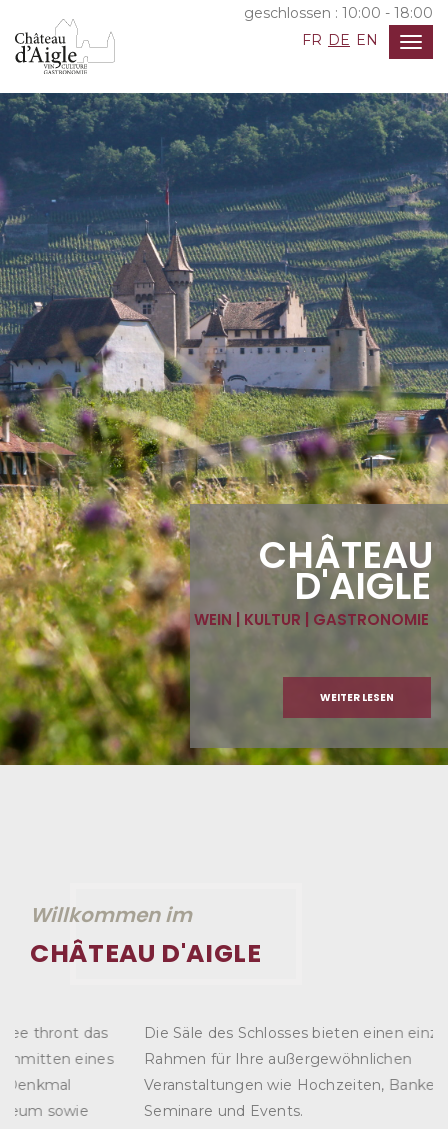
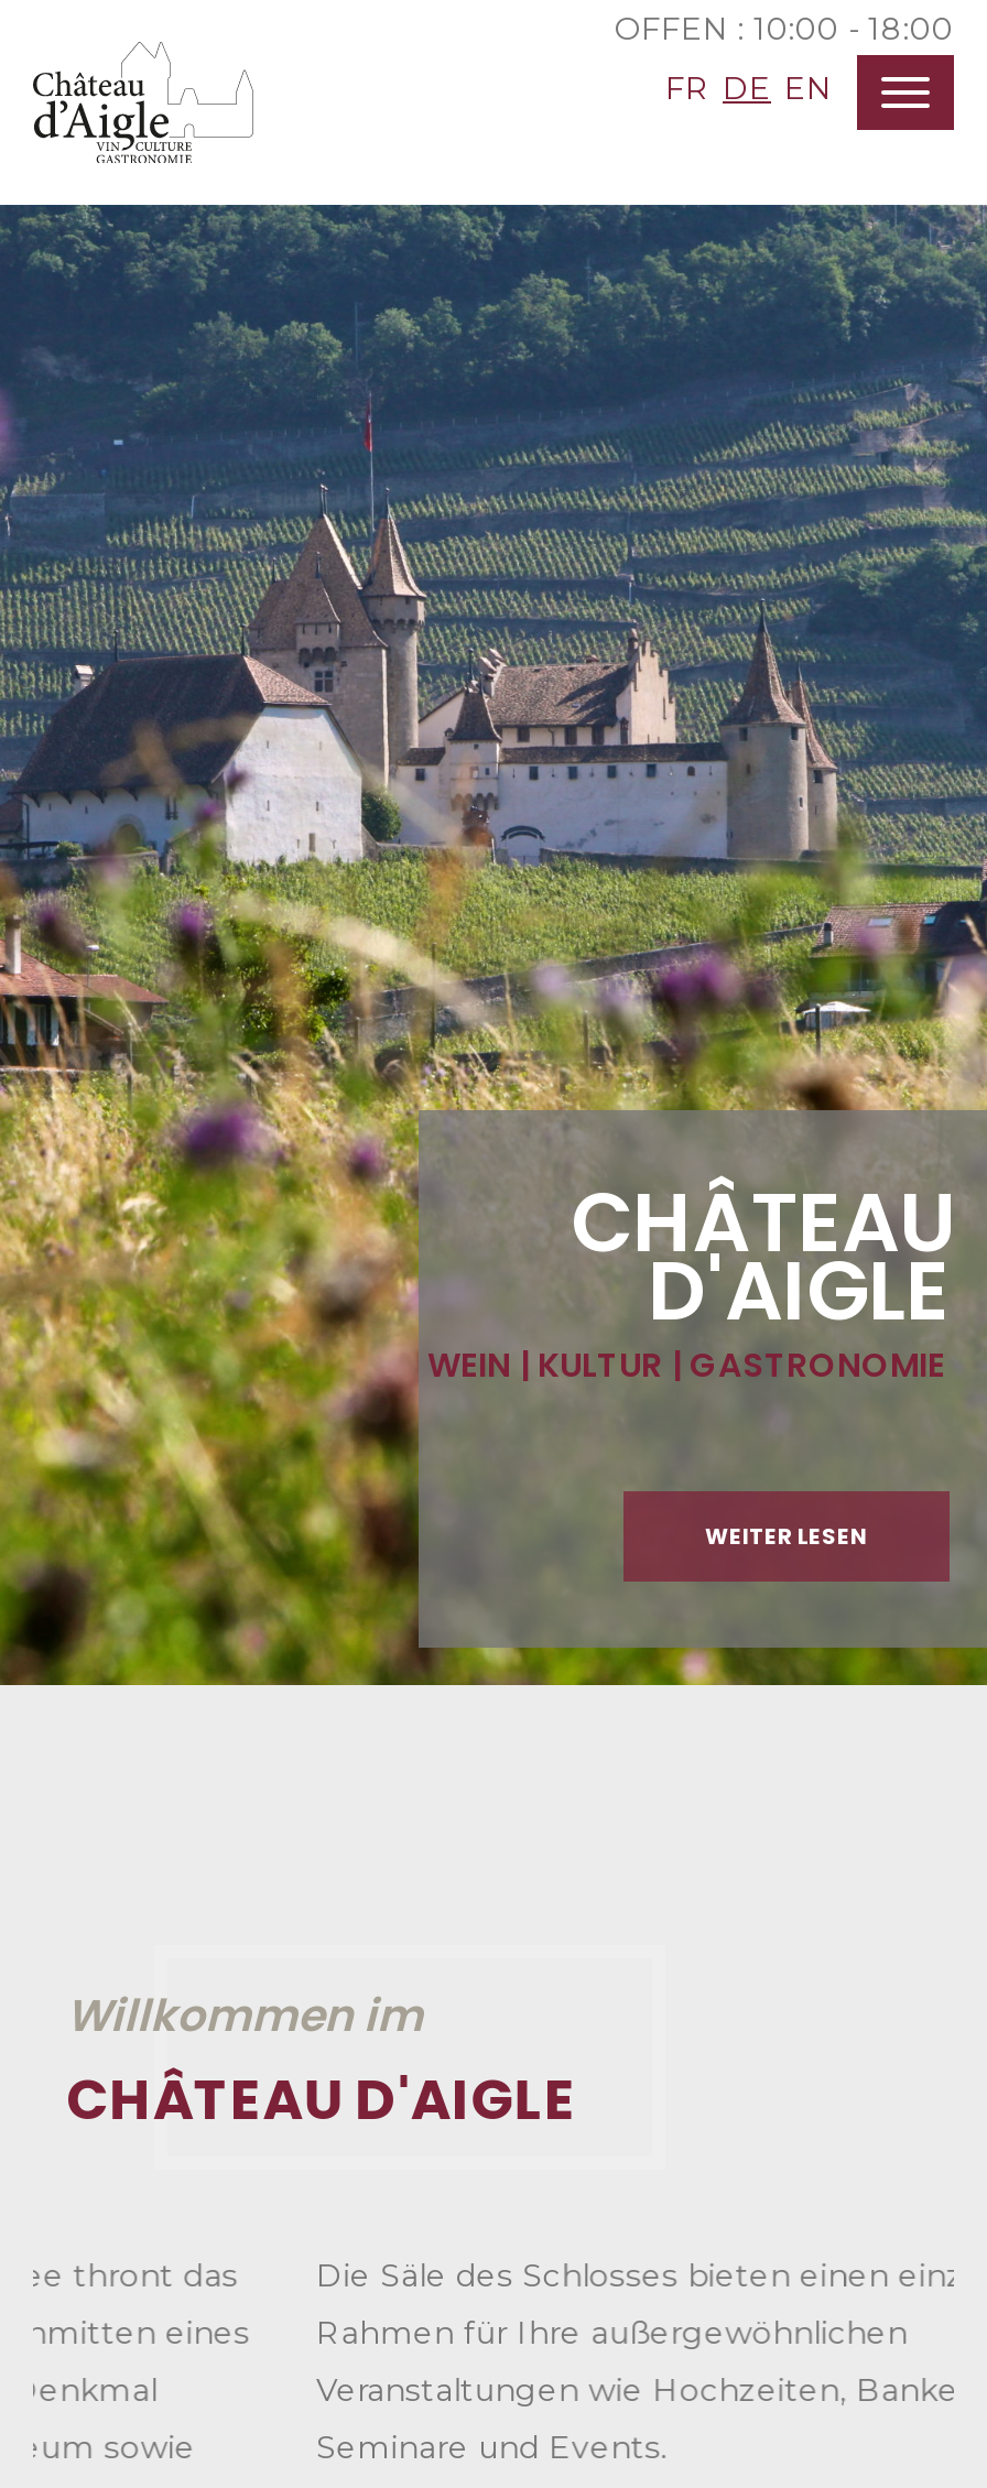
[244,4,433,22] geschlossen : 10:00 - 18:00 -> [615,9,954,48] OFFEN : 10:00 - 18:00

